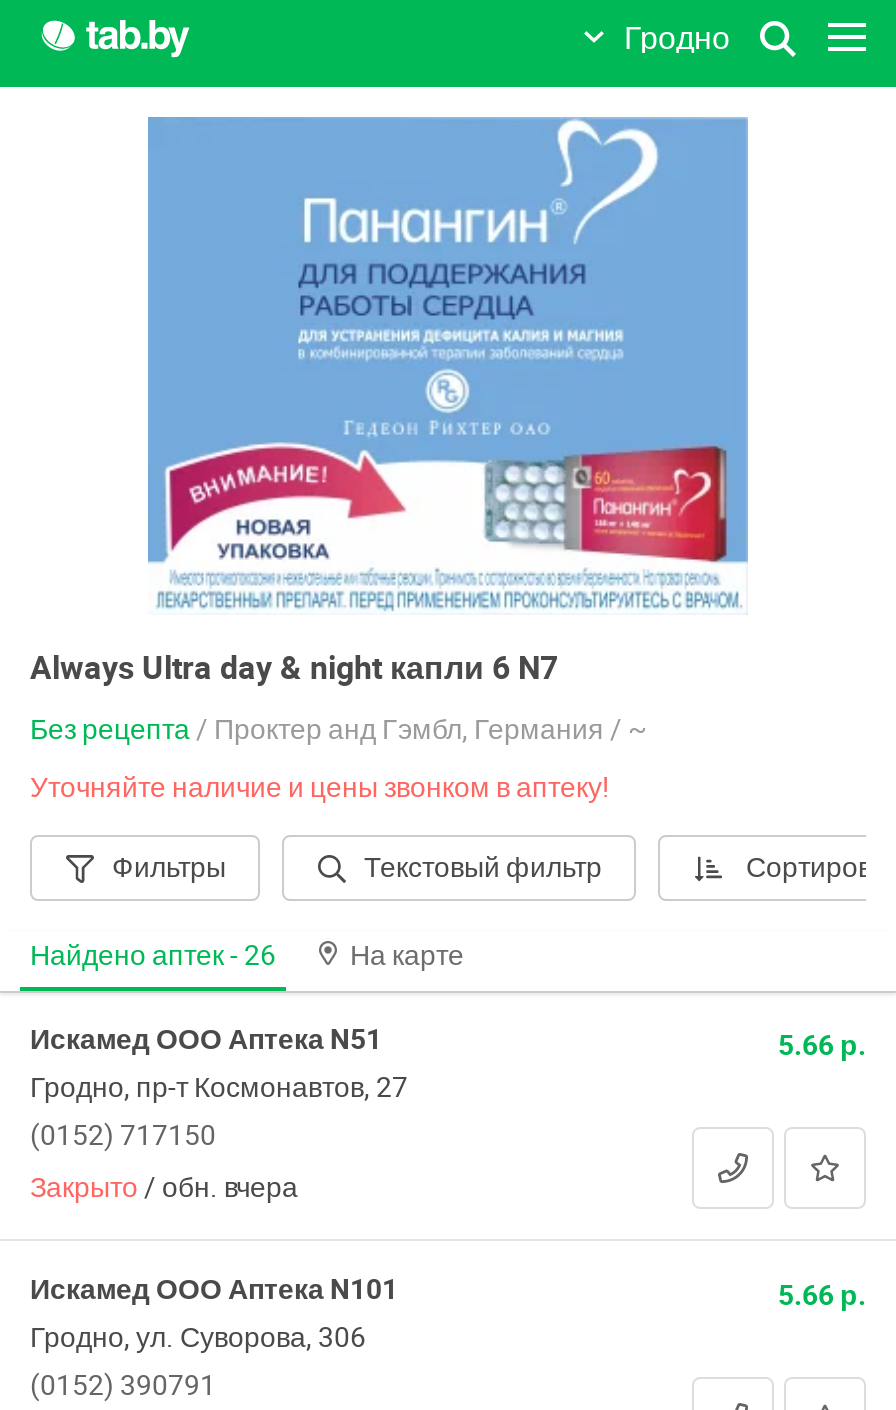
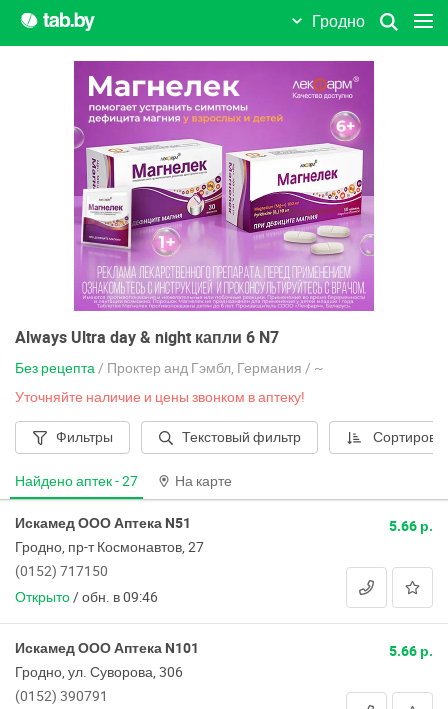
[146,115,748,613] [image] -> [73,60,375,312] [image]
[30,935,276,973] Найдено аптек - 26 -> [15,471,138,490] Найдено аптек - 27
[30,1167,298,1205] Закрыто / обн. вчера -> [15,587,158,606] Открыто / обн. в 09:46

